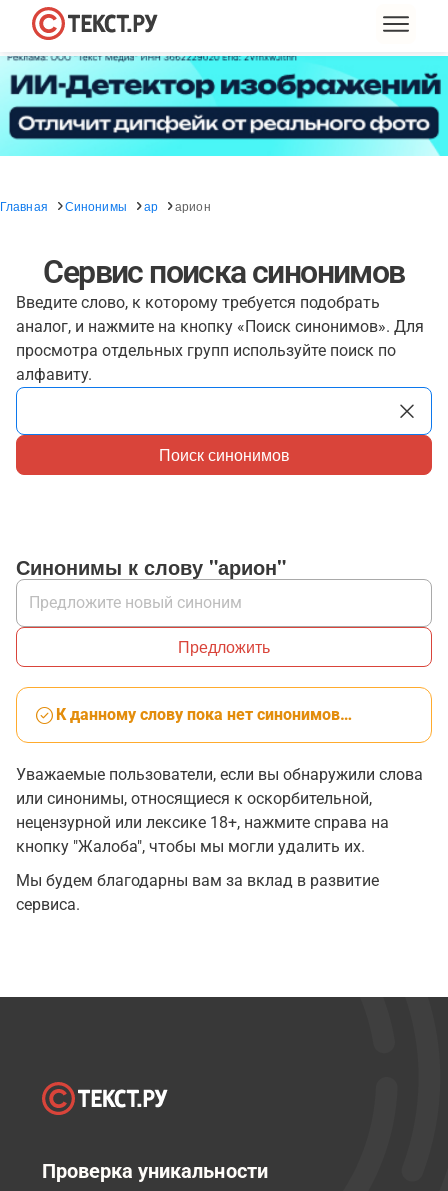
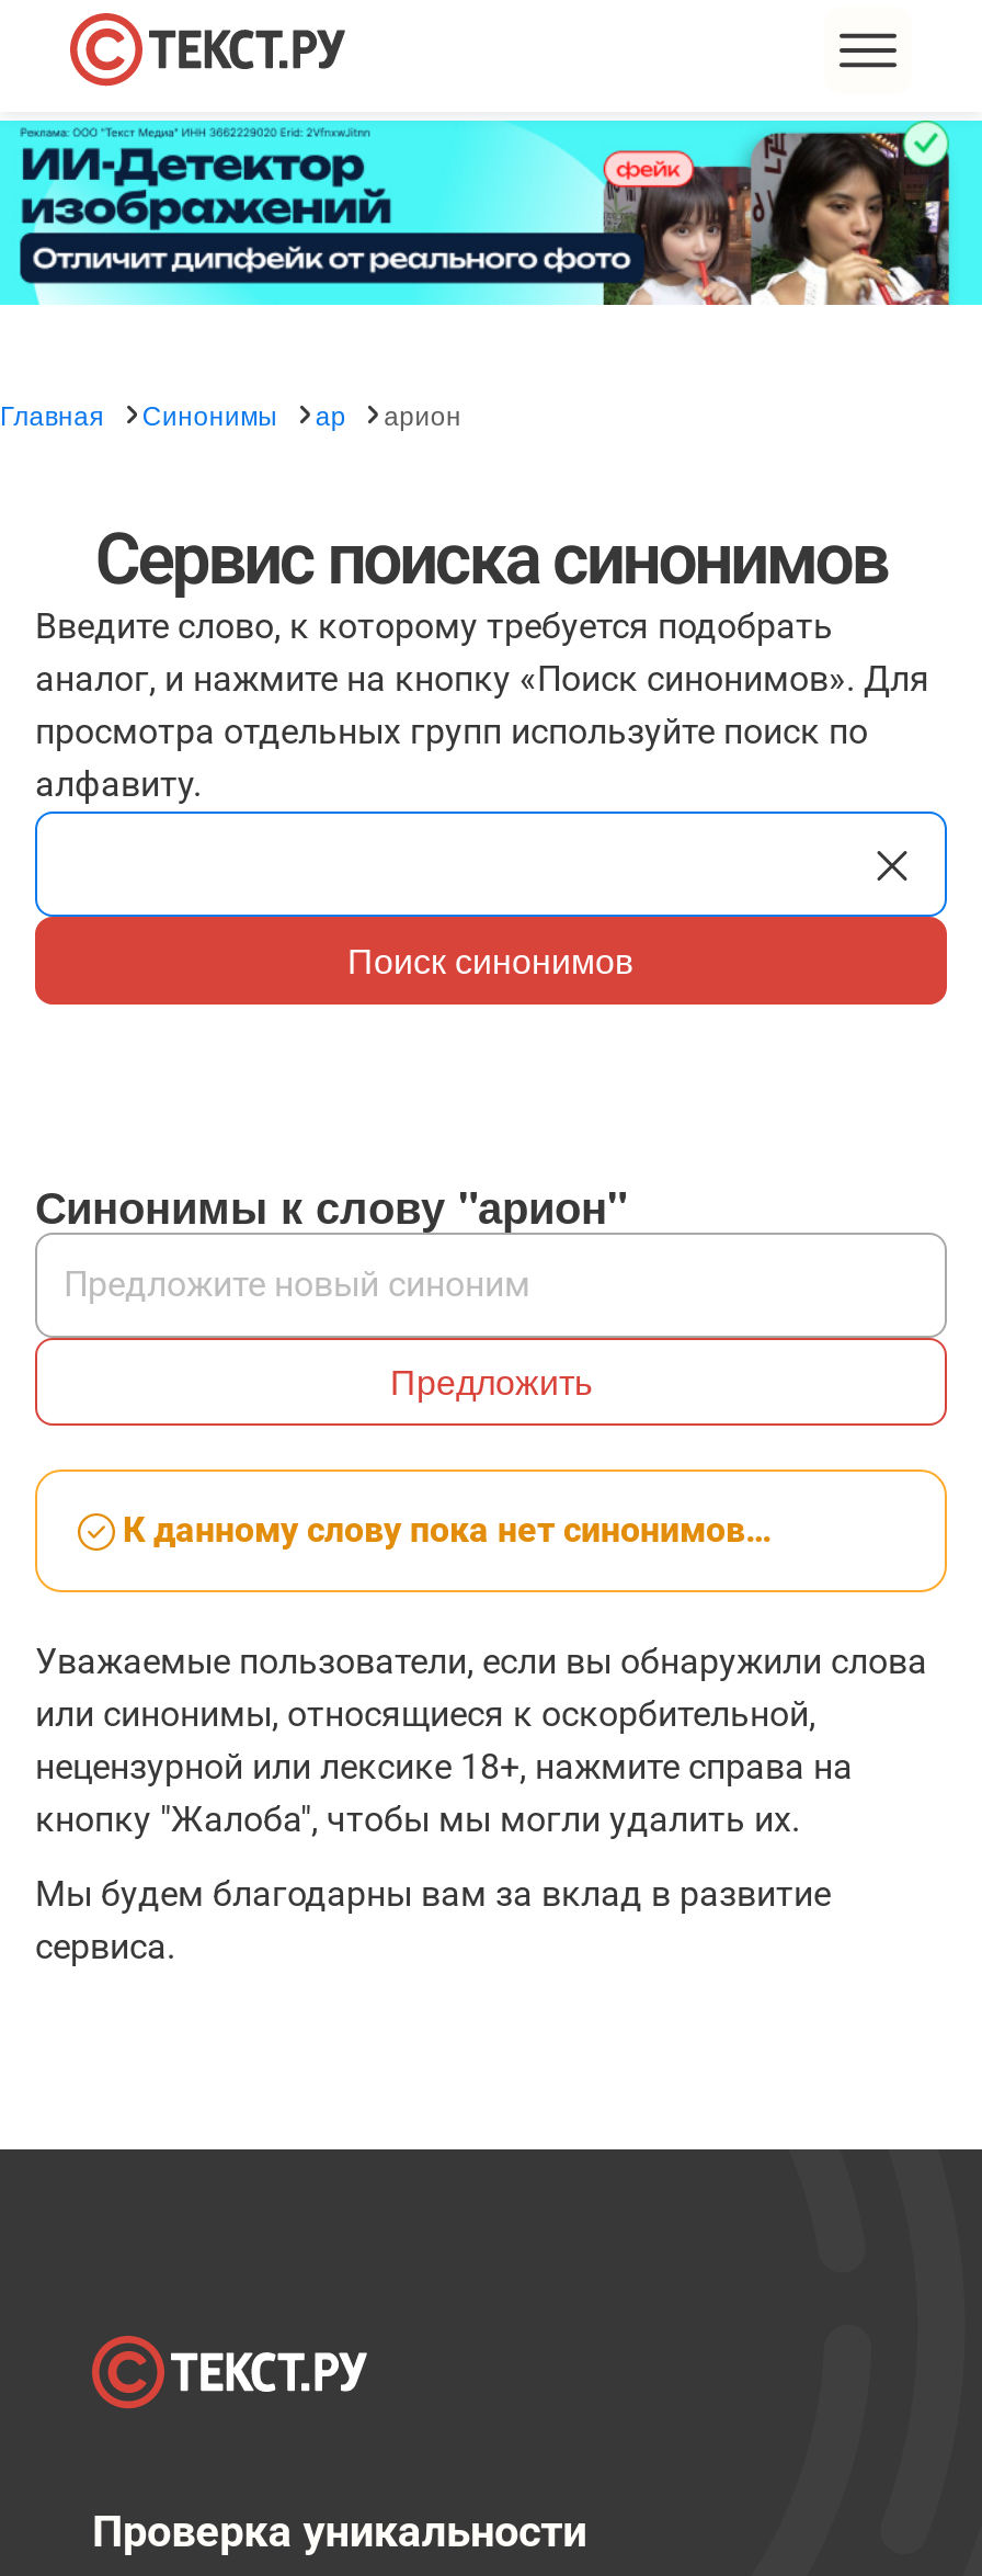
[3,55,442,157] [image] -> [7,118,962,307] [image]

